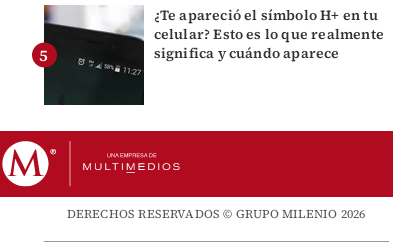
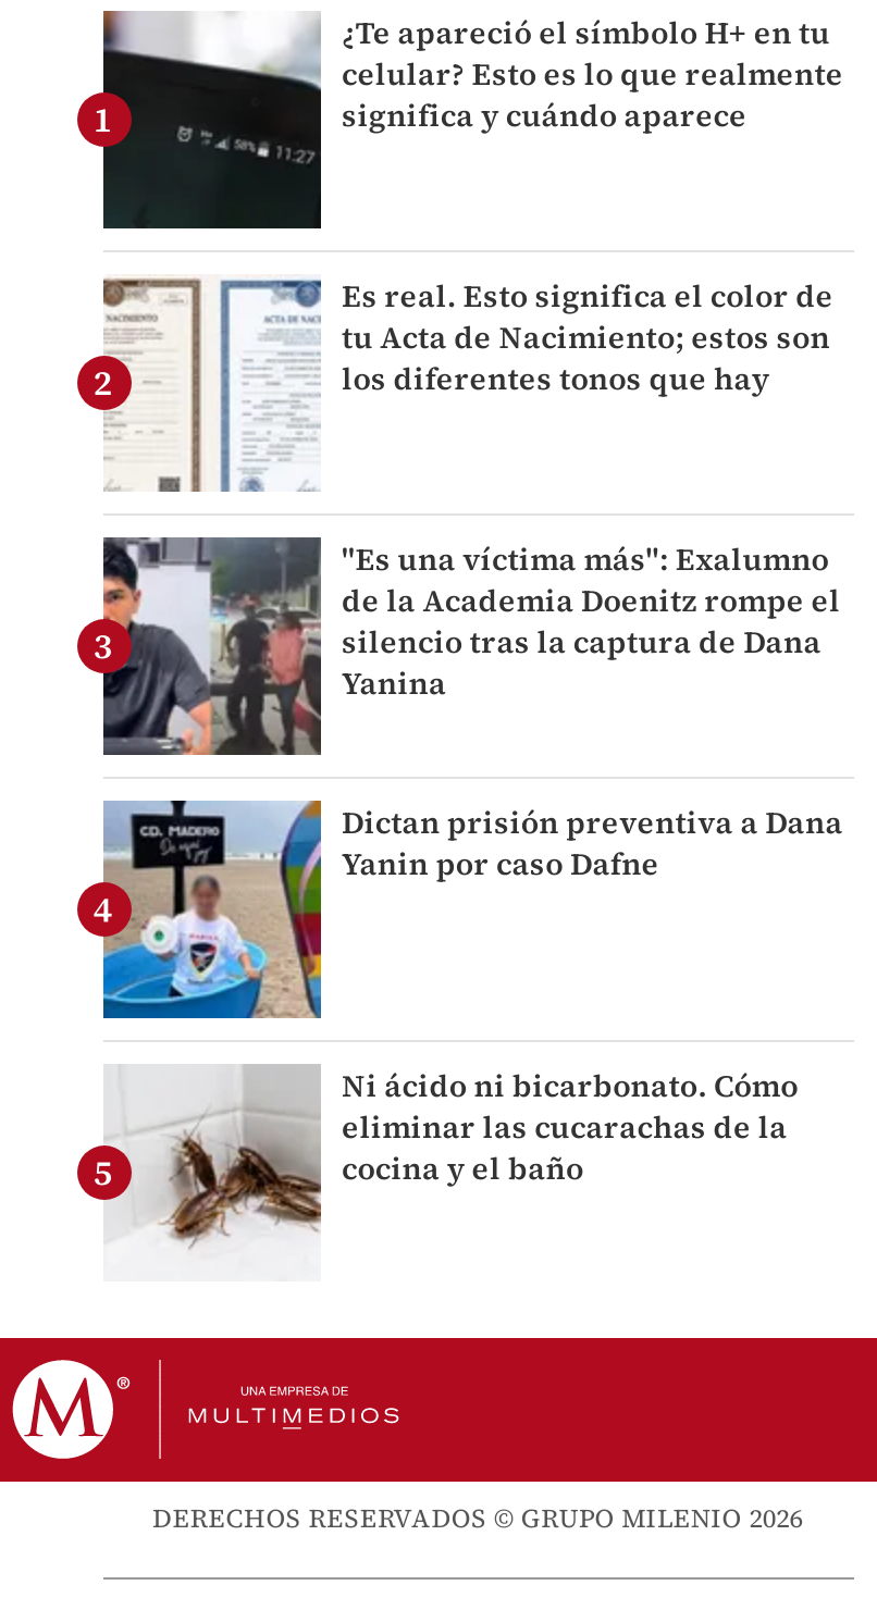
none -> [75,535,843,886] [image] | "Es una víctima más": Exalumno | de la Academia Doenitz rompe el | silencio tras la captura de Dana | Yanina | Dictan prisión preventiva a Dana | Yanin por caso Dafne
none -> [75,798,798,1190] [image] | Ni ácido ni bicarbonato. Cómo | eliminar las cucarachas de la | cocina y el baño
none -> [75,276,203,494] [image]
none -> [103,1064,323,1251] [image]
none -> [219,274,833,494] [image] | Es real. Esto significa el color de | tu Acta de Nacimiento; estos son | los diferentes tonos que hay

